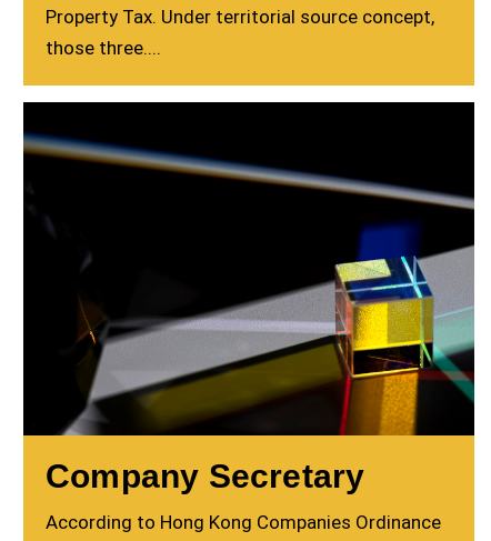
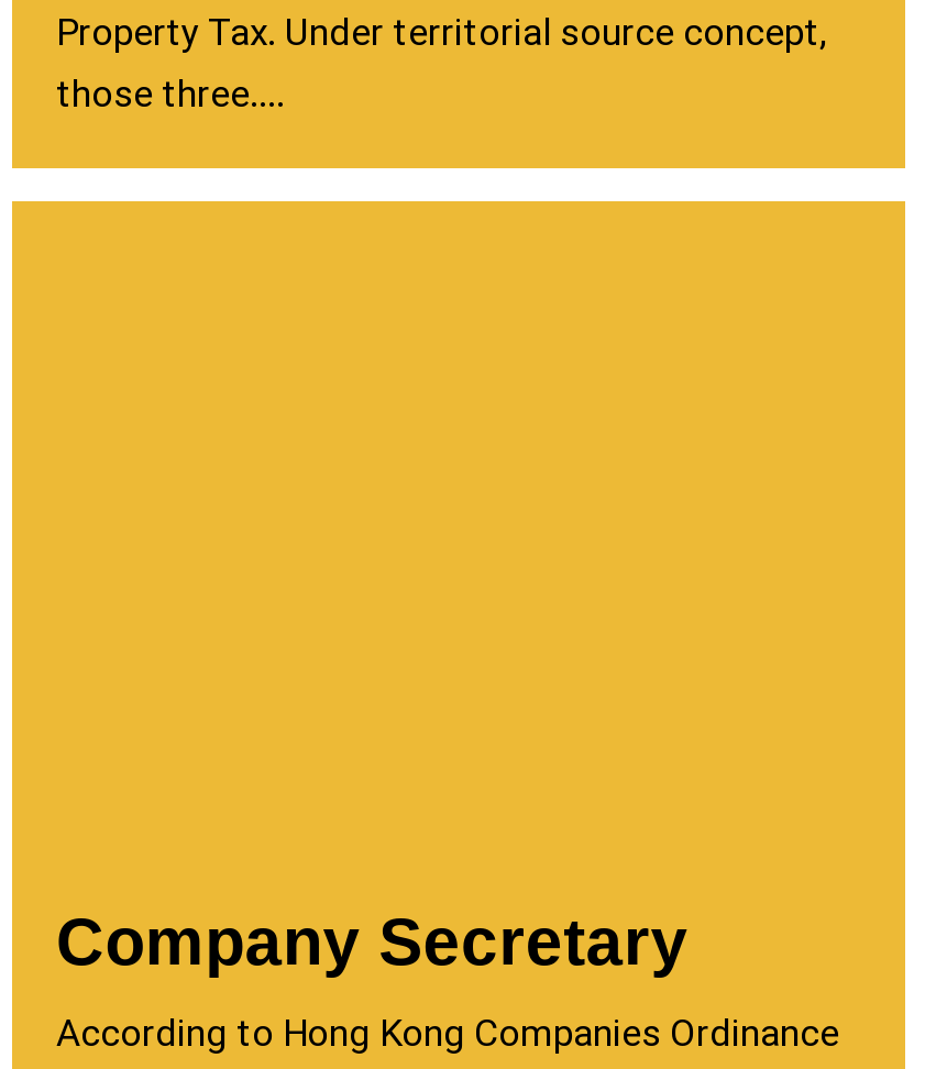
[22,101,475,437] [image] -> none

